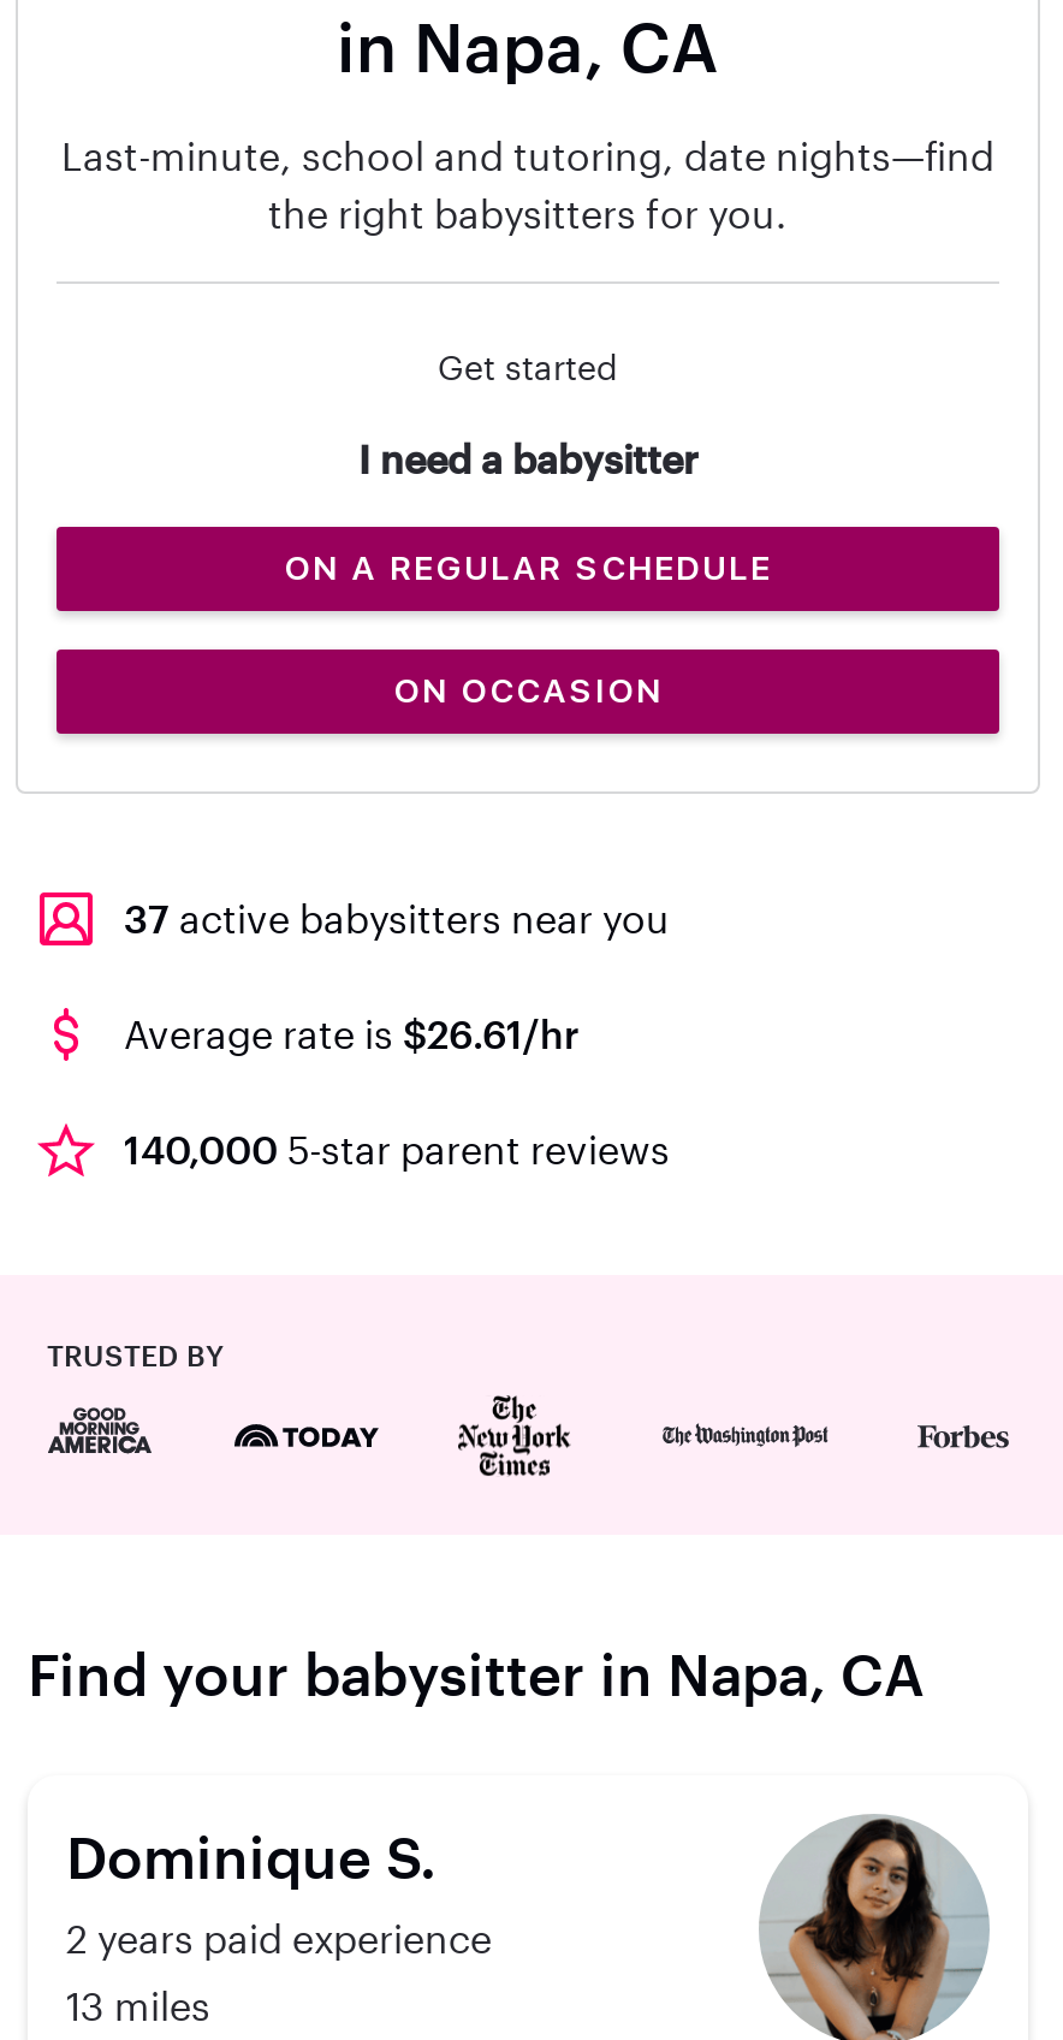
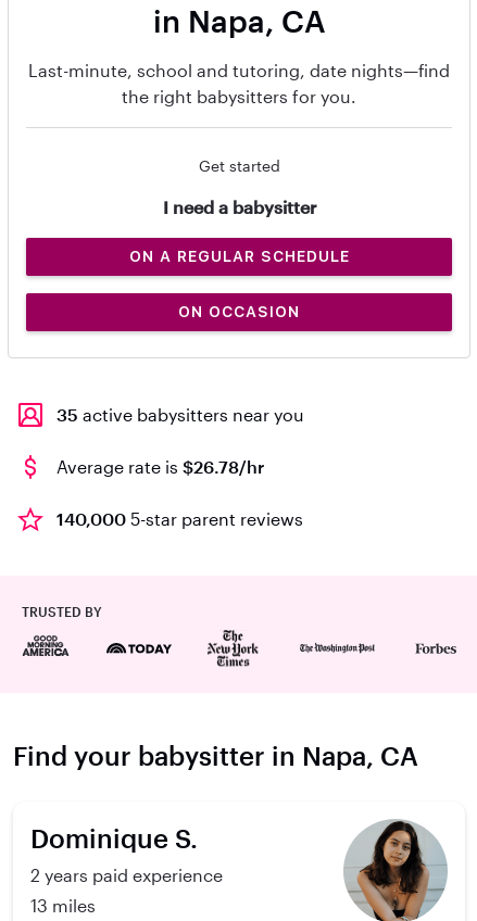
[124,895,670,941] 37 active babysitters near you -> [57,404,304,425] 35 active babysitters near you
[124,1010,578,1056] Average rate is $26.61/hr -> [57,456,264,477] Average rate is $26.78/hr

